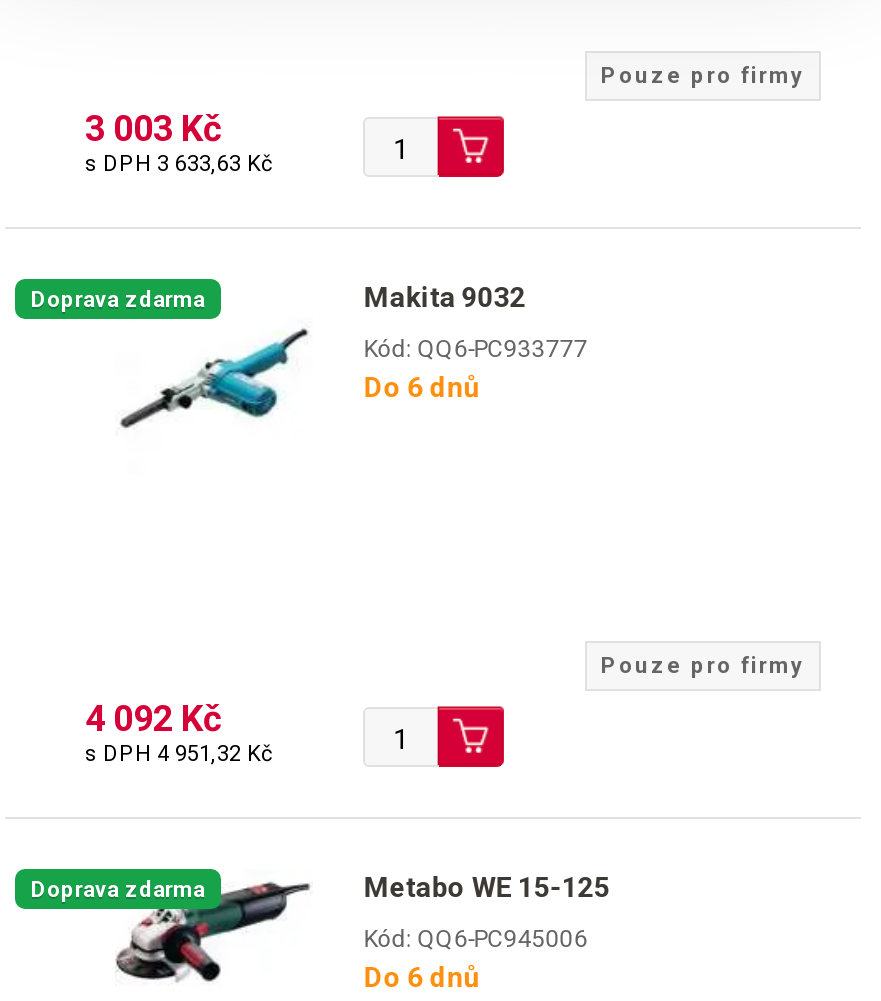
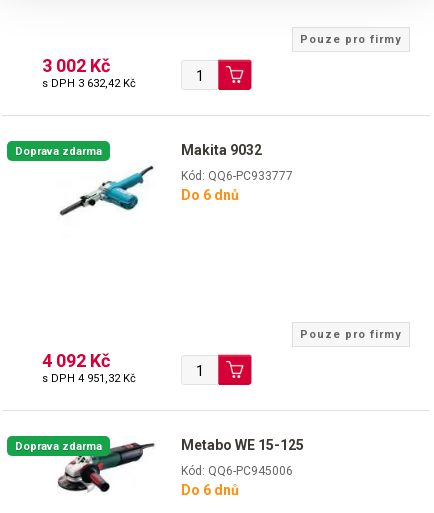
[85,106,221,148] 3 003 Kč -> [42,55,110,76] 3 002 Kč
[85,150,273,176] s DPH 3 633,63 Kč -> [42,77,136,90] s DPH 3 632,42 Kč

